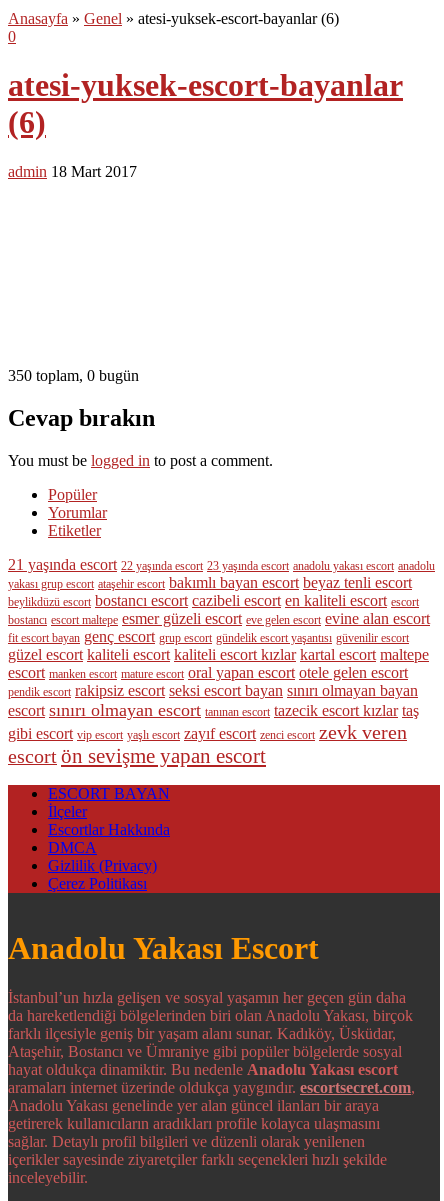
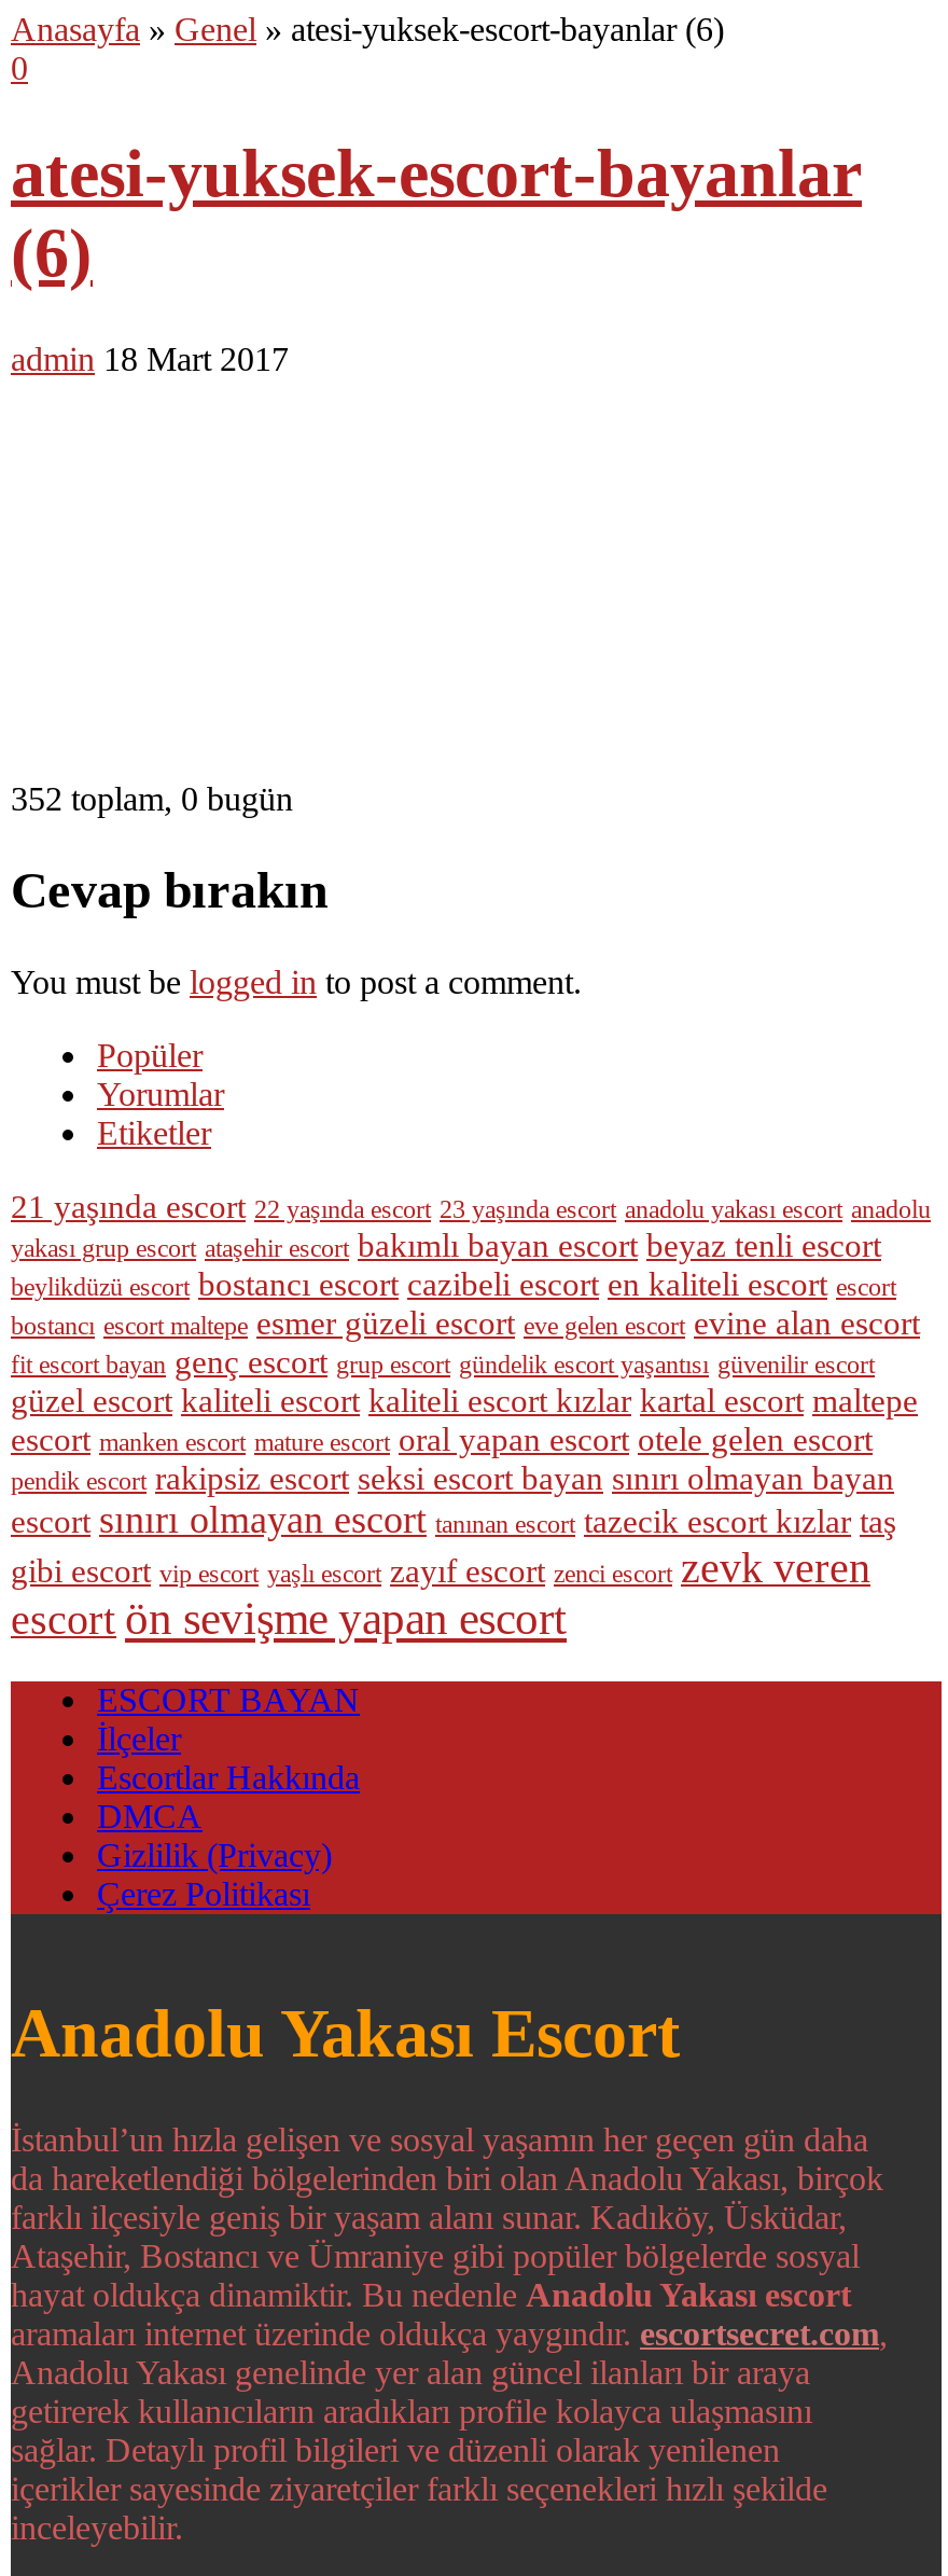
[8,367,139,384] 350 toplam, 0 bugün -> [11,780,293,817] 352 toplam, 0 bugün

